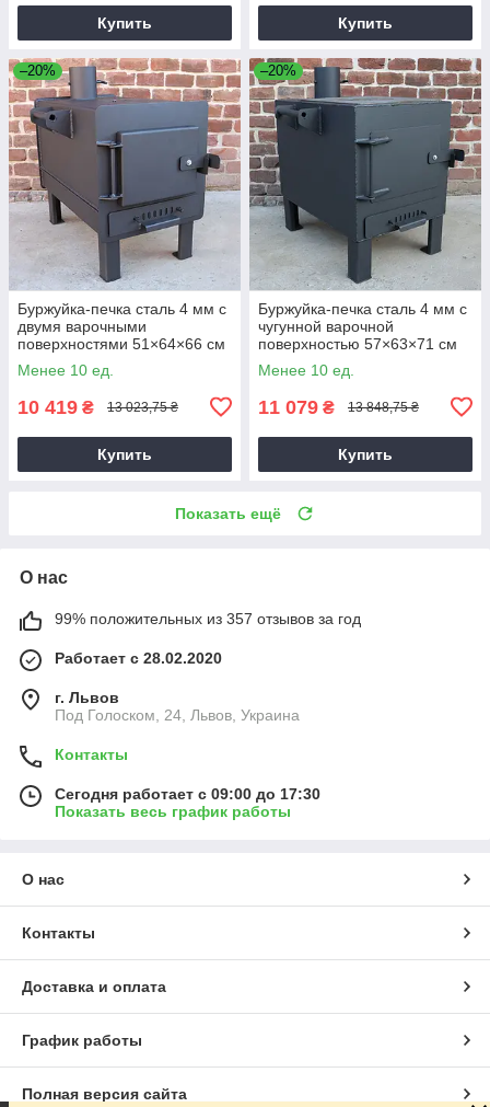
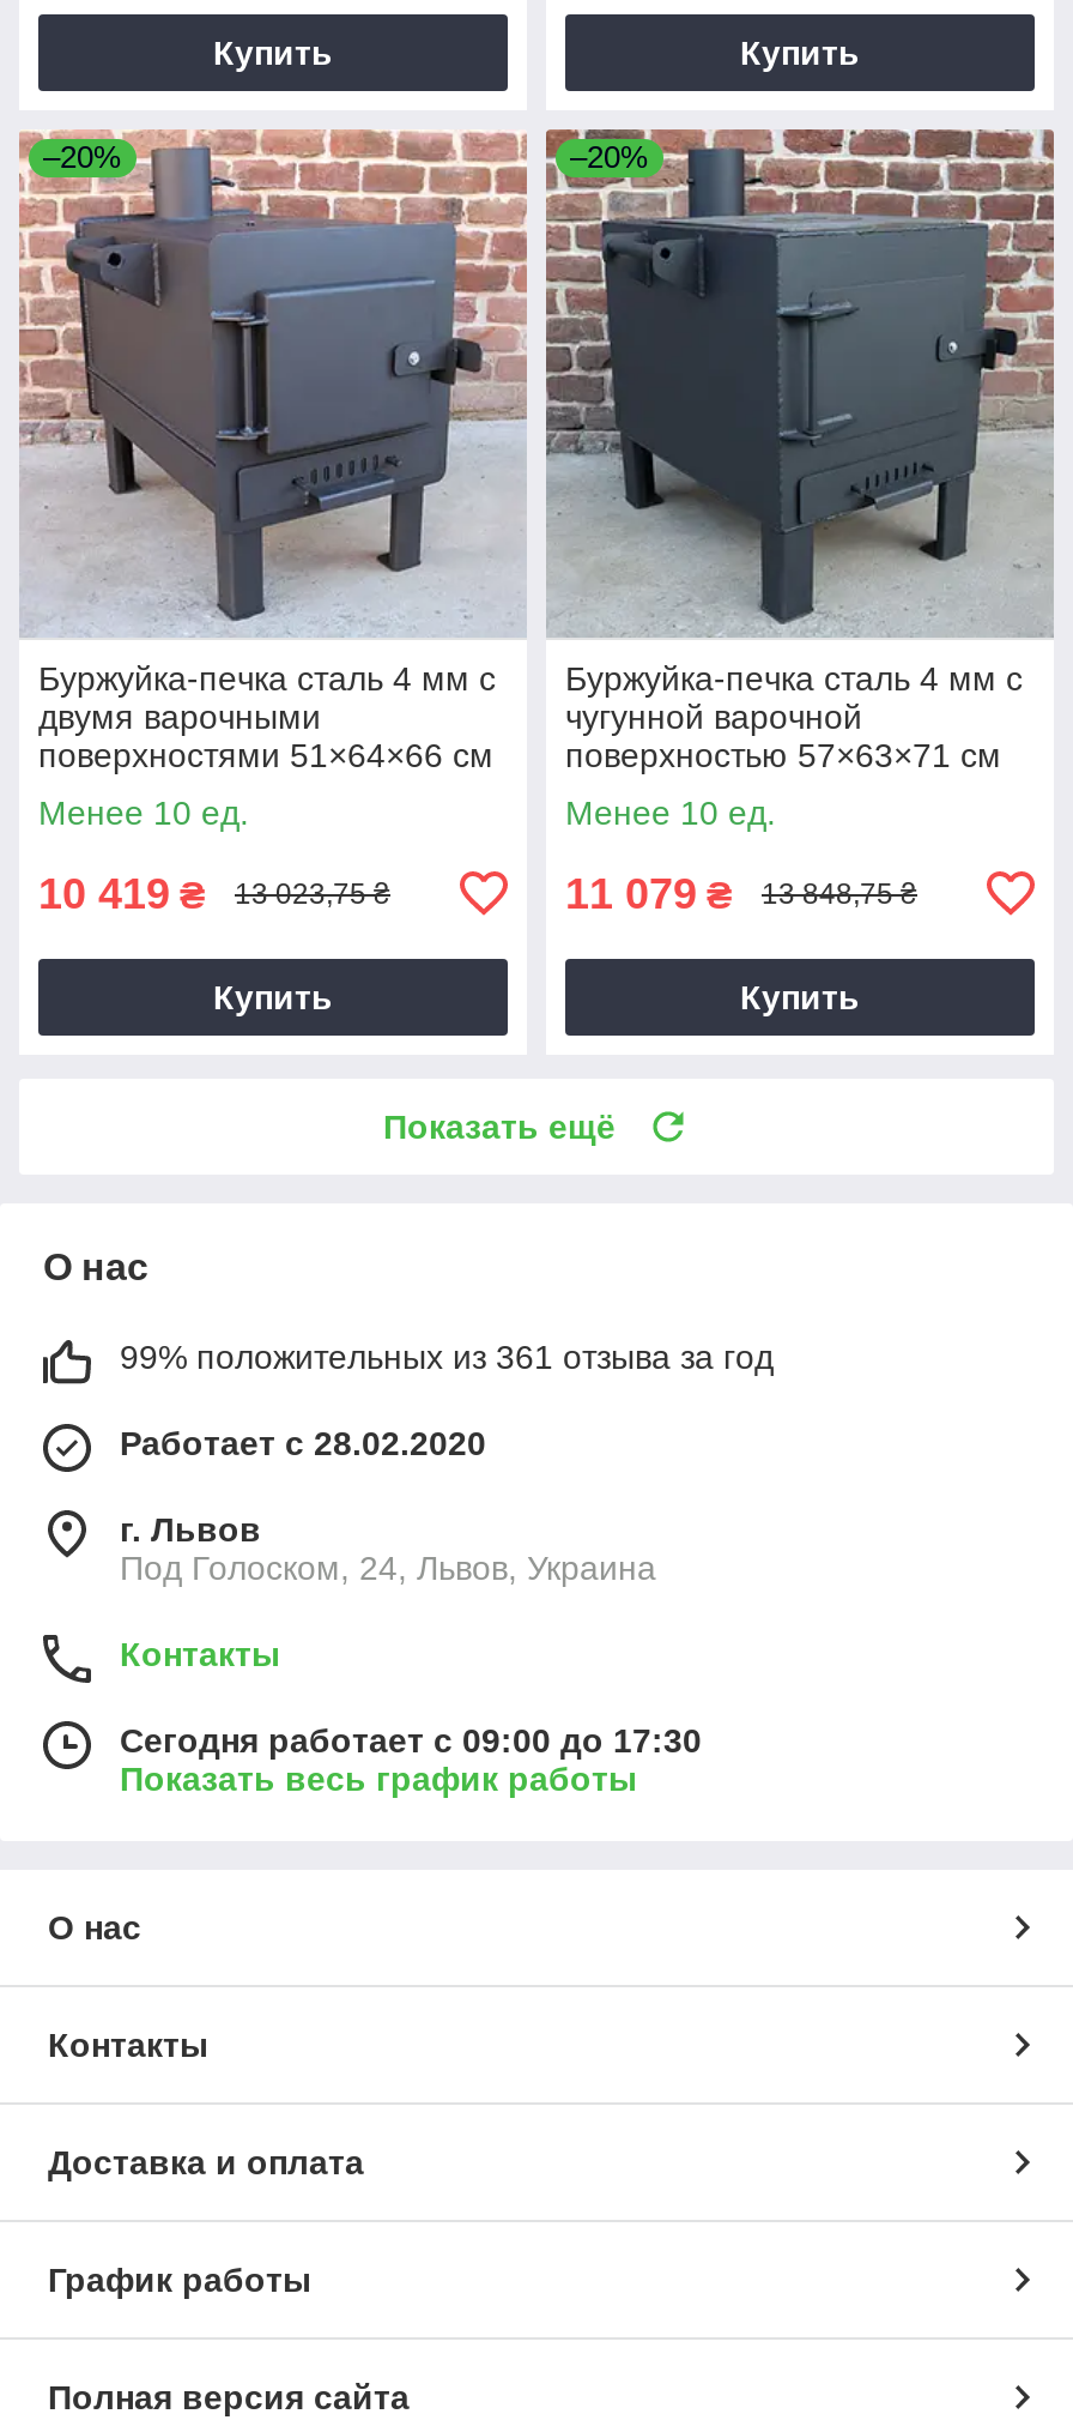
[55,610,361,627] 99% положительных из 357 отзывов за год -> [120,1337,774,1376] 99% положительных из 361 отзыва за год

